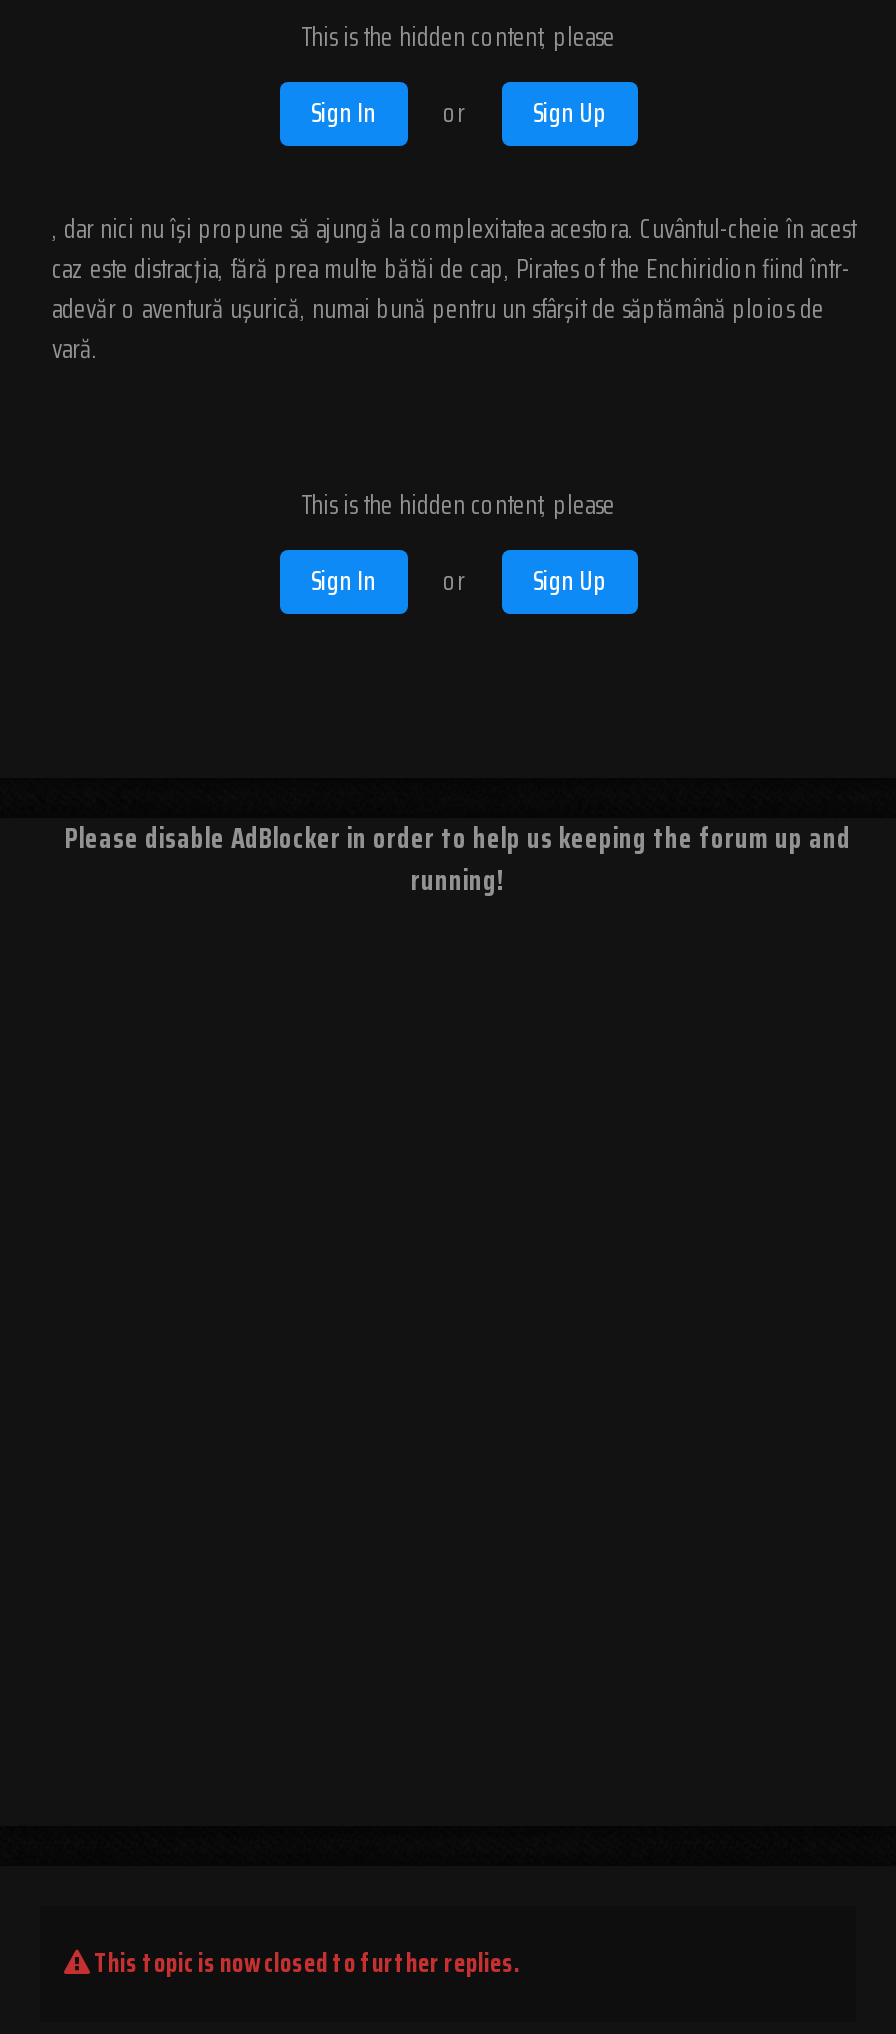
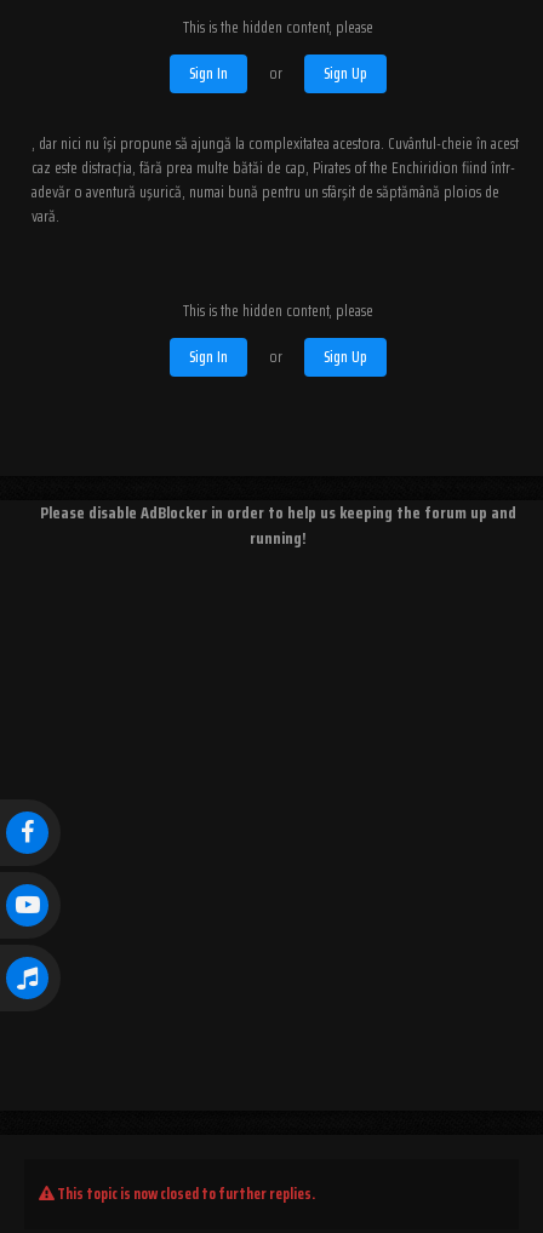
none -> [5,810,50,855] [image]
none -> [5,883,50,928] [image]
none -> [5,956,50,1000] [image]

